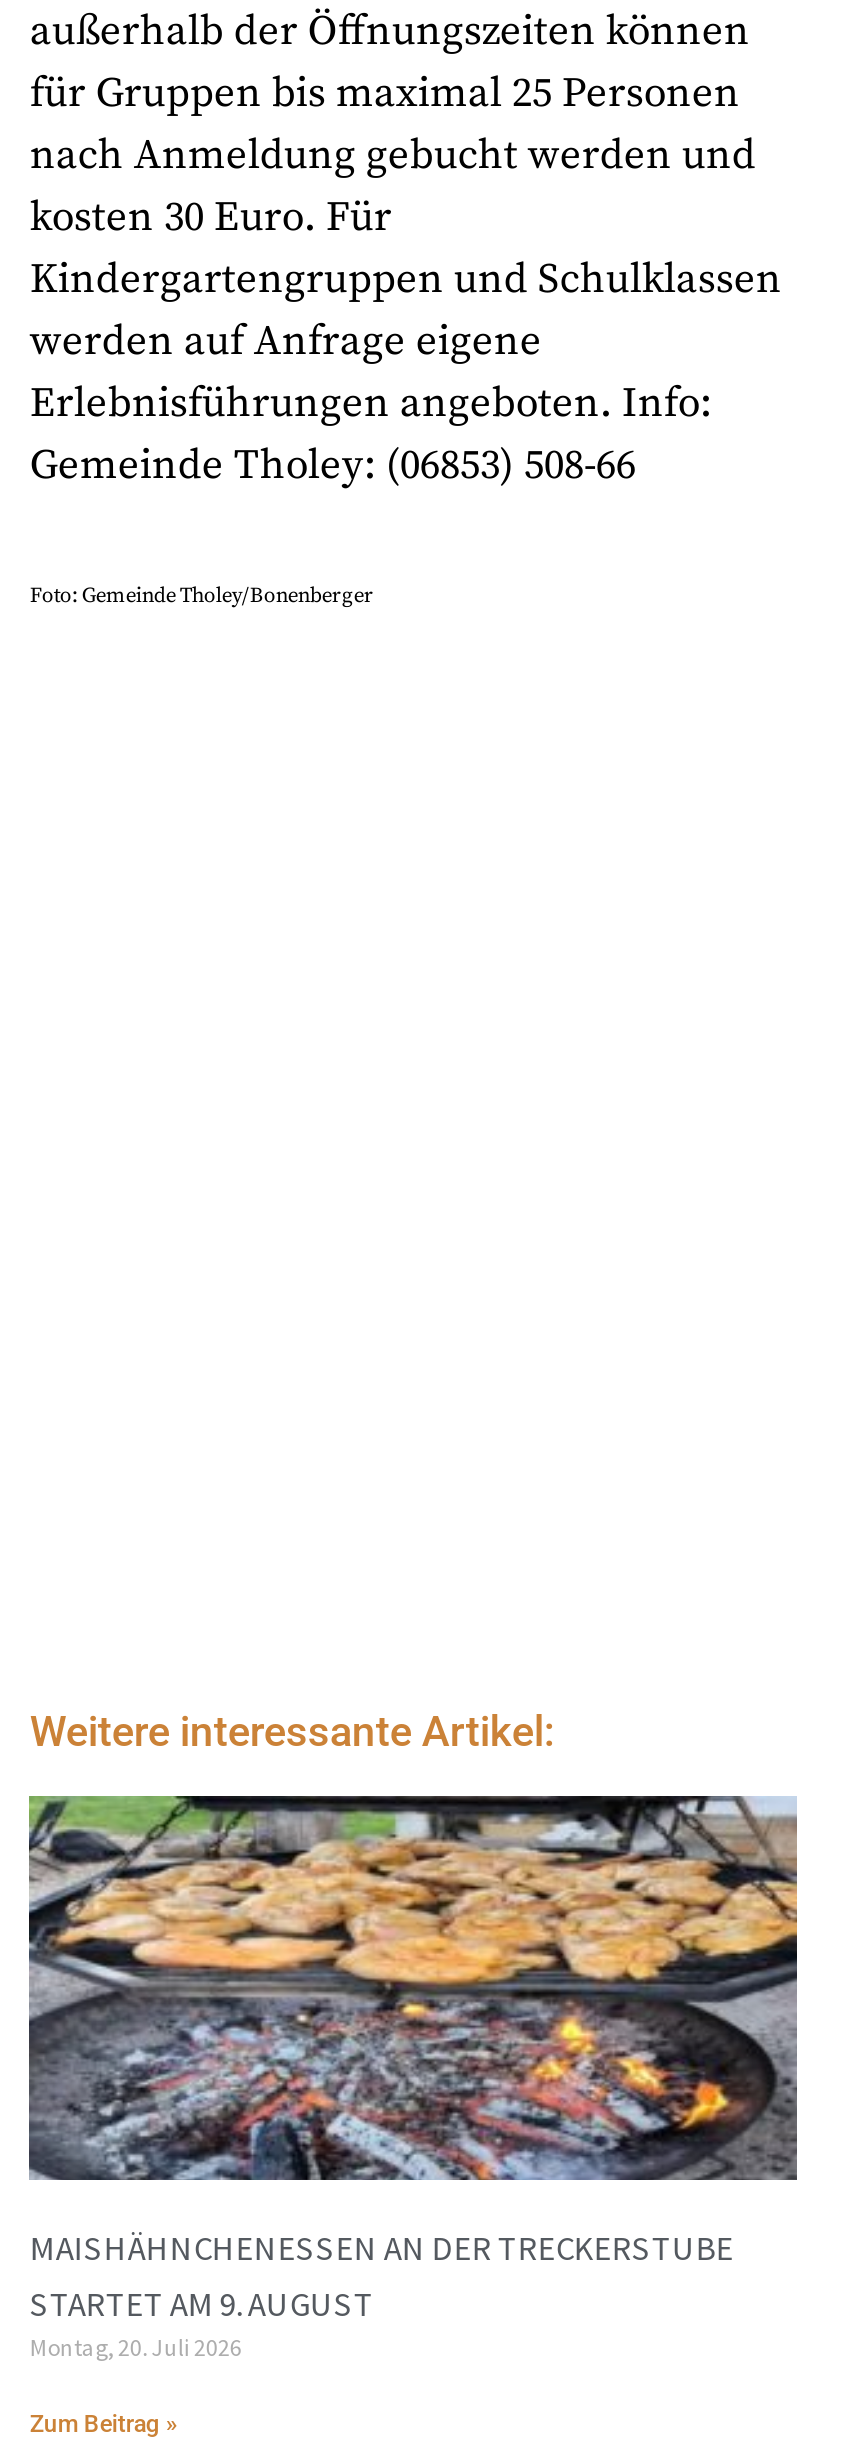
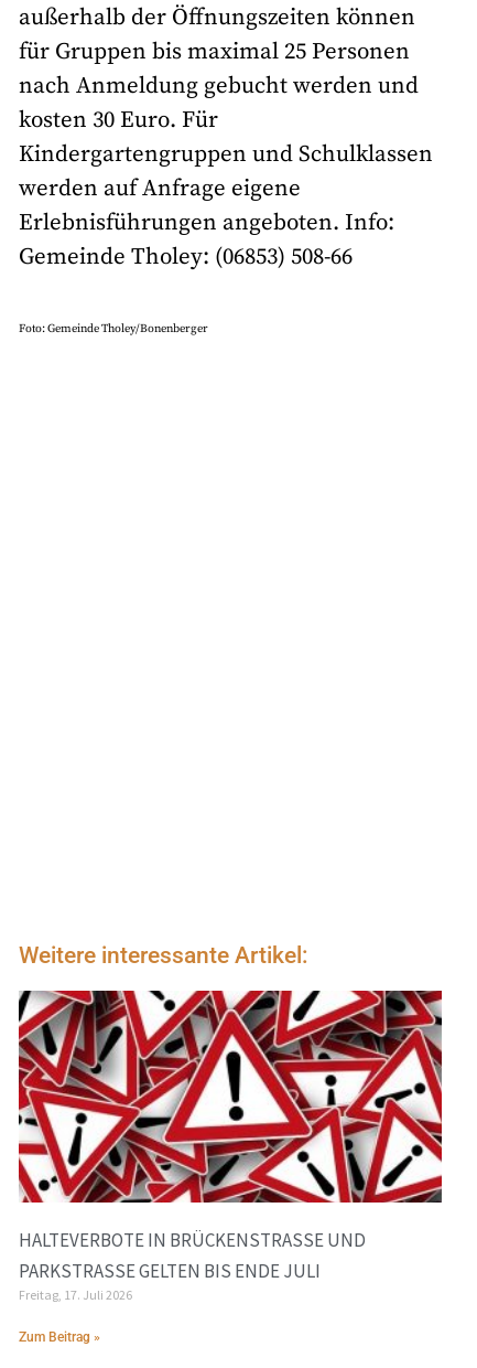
[27,1794,799,2362] [image] | MAISHÄHNCHENESSEN AN DER TRECKERSTUBE | STARTET AM 9. AUGUST | Montag, 20. Juli 2026 -> [18,990,443,1303] [image] | HALTEVERBOTE IN BRÜCKENSTRASSE UND P | ARKSTRASSE GELTEN BIS ENDE JULI | Freitag, 17. Juli 2026

